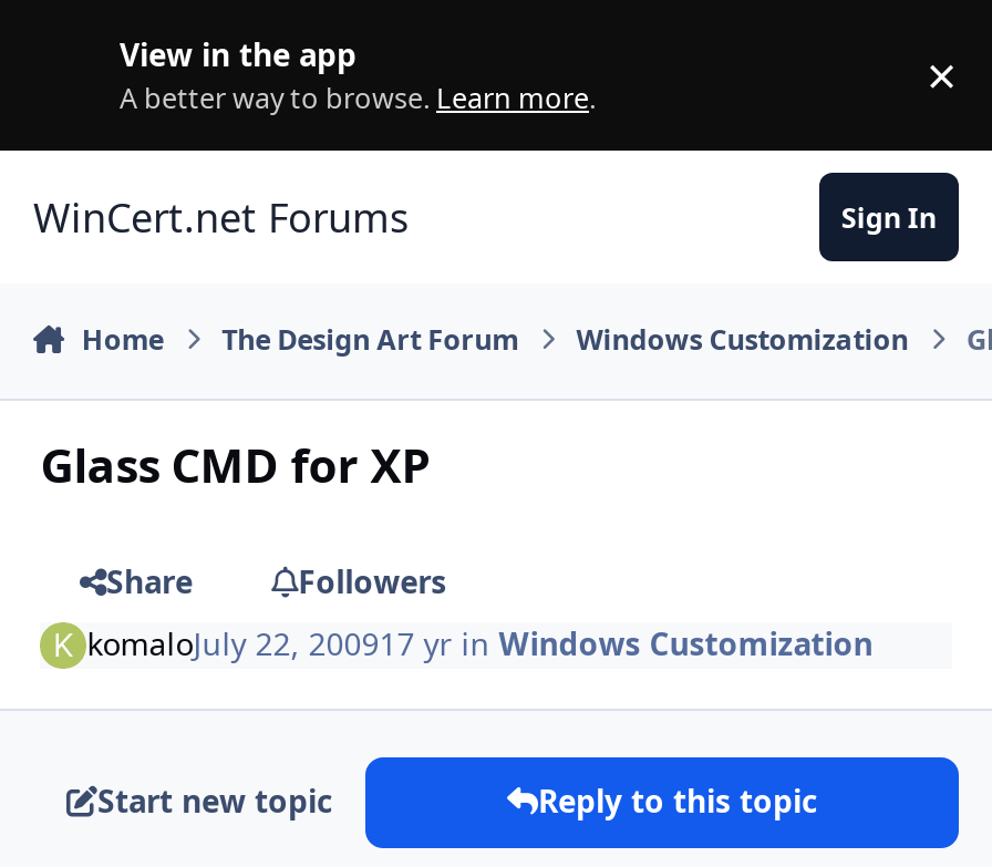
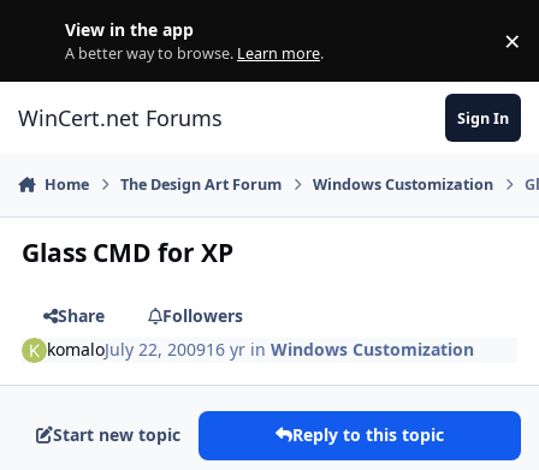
[87,622,873,664] komaloJuly 22, 200917 yr in Windows Customization -> [47,338,474,361] komaloJuly 22, 200916 yr in Windows Customization

